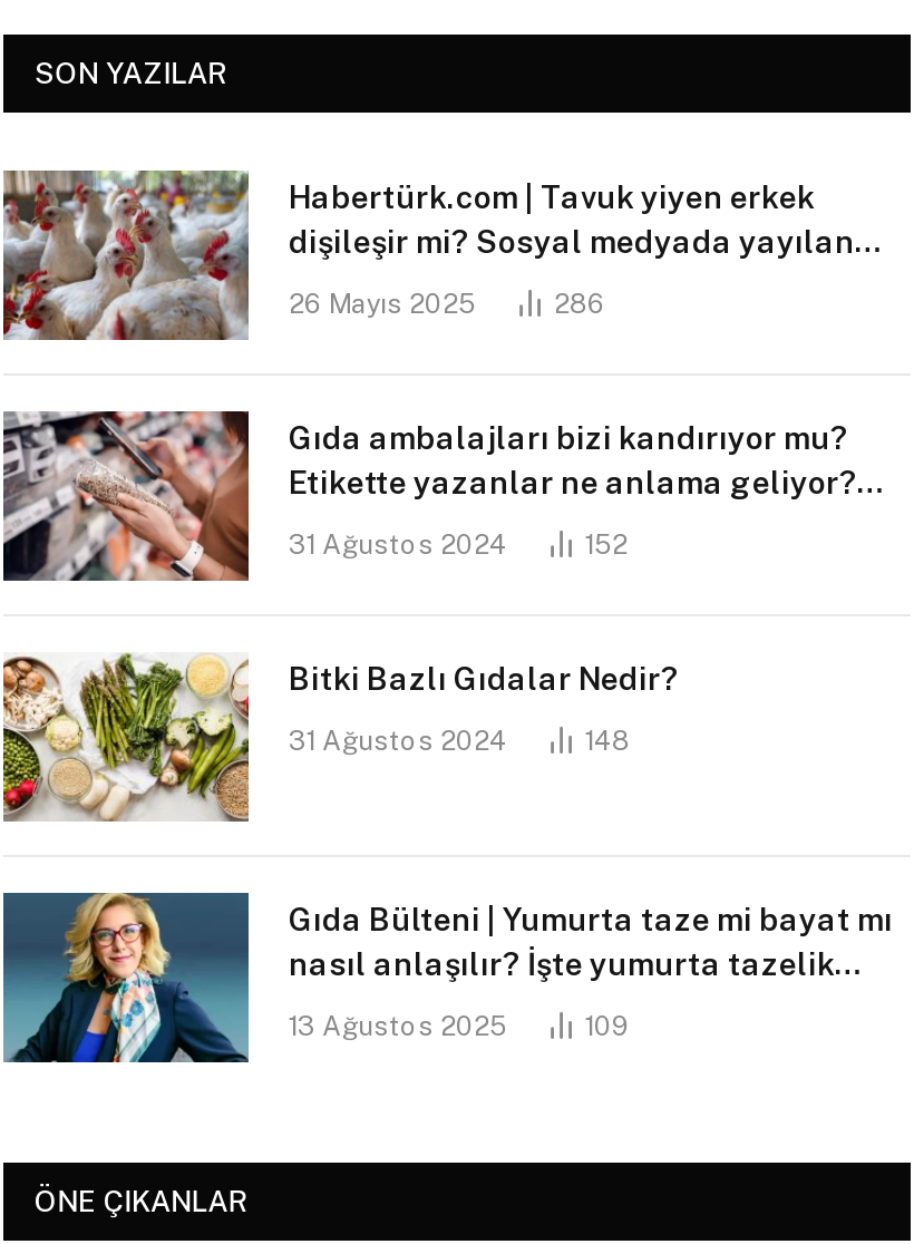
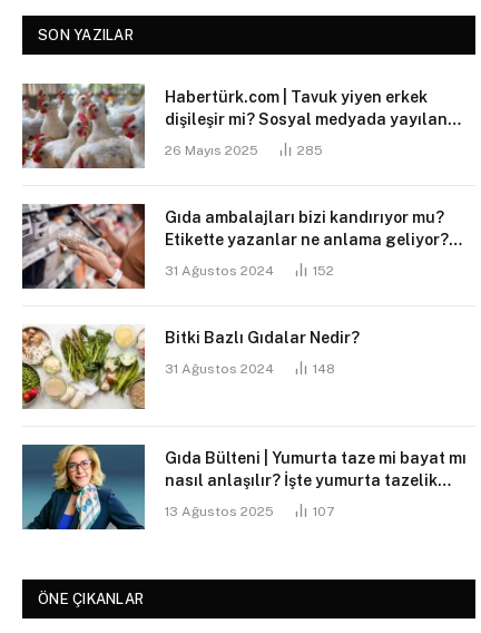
[554,288,605,319] 286 -> [297,142,323,158] 285
[585,1010,630,1041] 109 -> [313,503,334,519] 107

